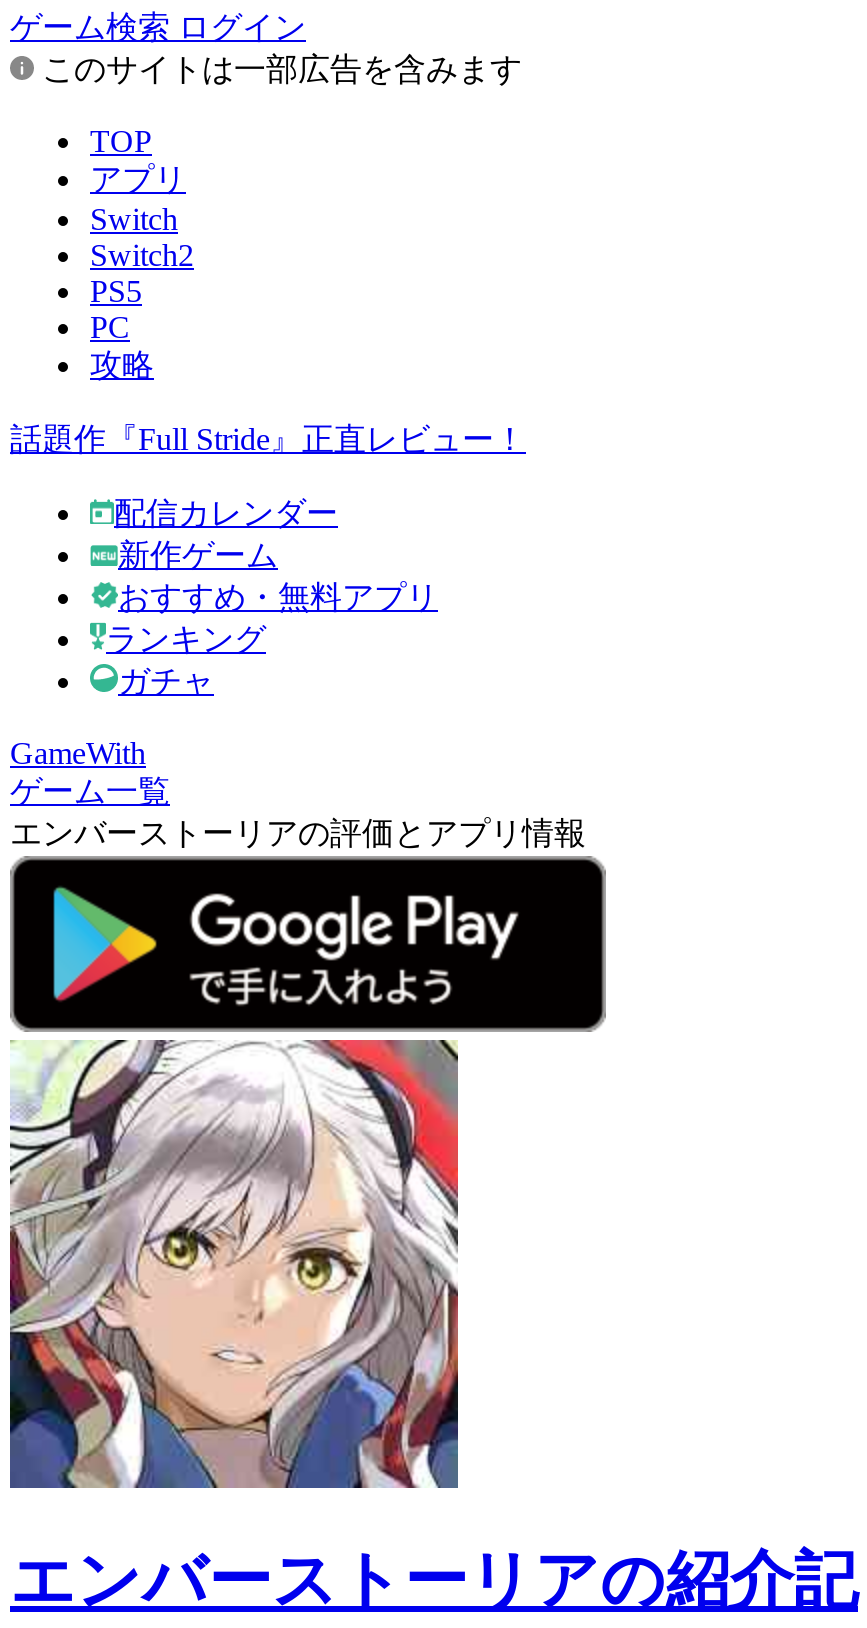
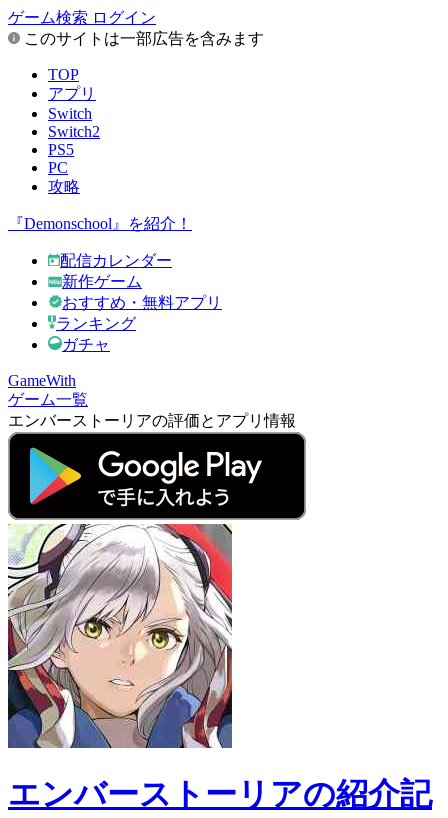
[10,422,526,456] 話題作『Full Stride』正直レビュー！ -> [8,215,192,232] 『Demonschool』を紹介！

